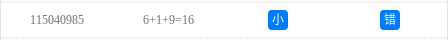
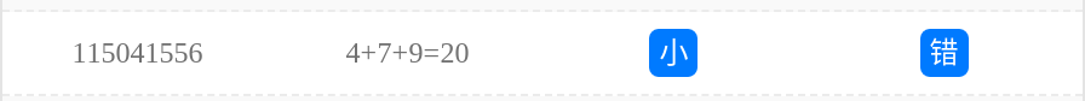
[30,13,84,27] 115040985 -> [72,36,203,70] 115041556
[143,13,194,27] 6+1+9=16 -> [346,36,469,70] 4+7+9=20

